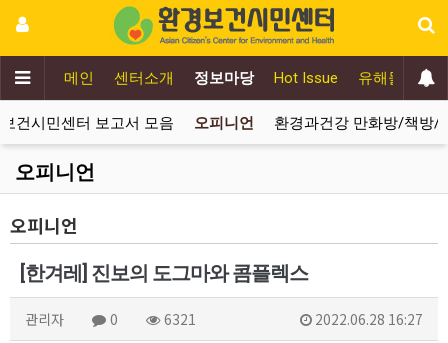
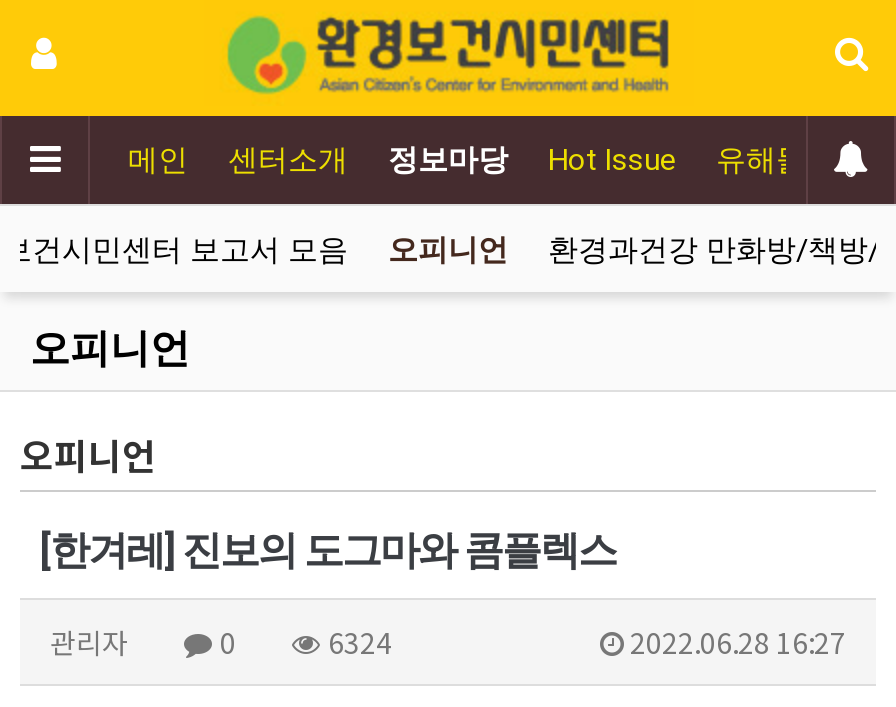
[106,309,196,329] 0 6321 -> [212,622,392,662] 0 6324

